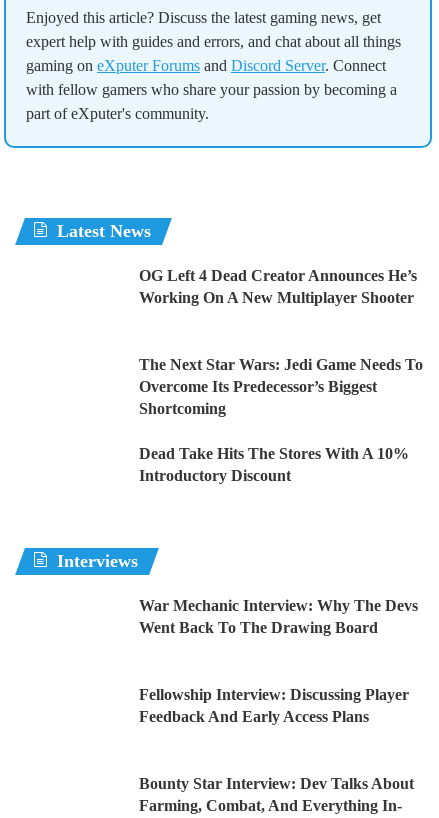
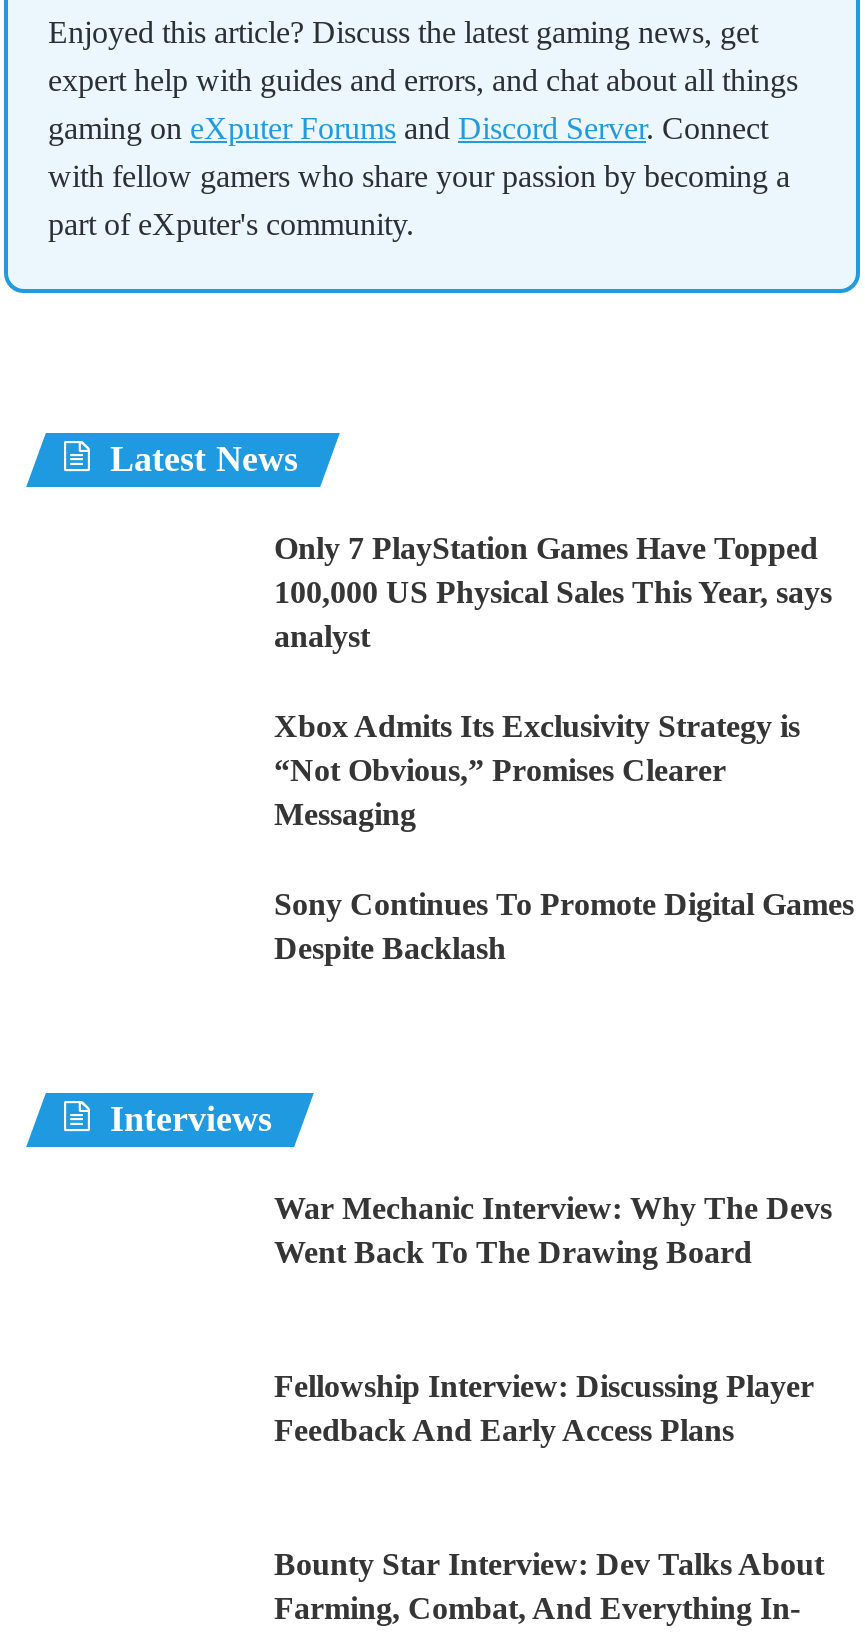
[139,267,417,306] OG Left 4 Dead Creator Announces He’s | Working On A New Multiplayer Shooter -> [274,532,832,654] Only 7 PlayStation Games Have Topped | 100,000 US Physical Sales This Year, says | analyst
[139,356,423,417] The Next Star Wars: Jedi Game Needs To | Overcome Its Predecessor’s Biggest | Shortcoming -> [274,710,800,832] Xbox Admits Its Exclusivity Strategy is | “Not Obvious,” Promises Clearer | Messaging
[139,445,409,484] Dead Take Hits The Stores With A 10% | Introductory Discount -> [274,888,854,966] Sony Continues To Promote Digital Games | Despite Backlash

